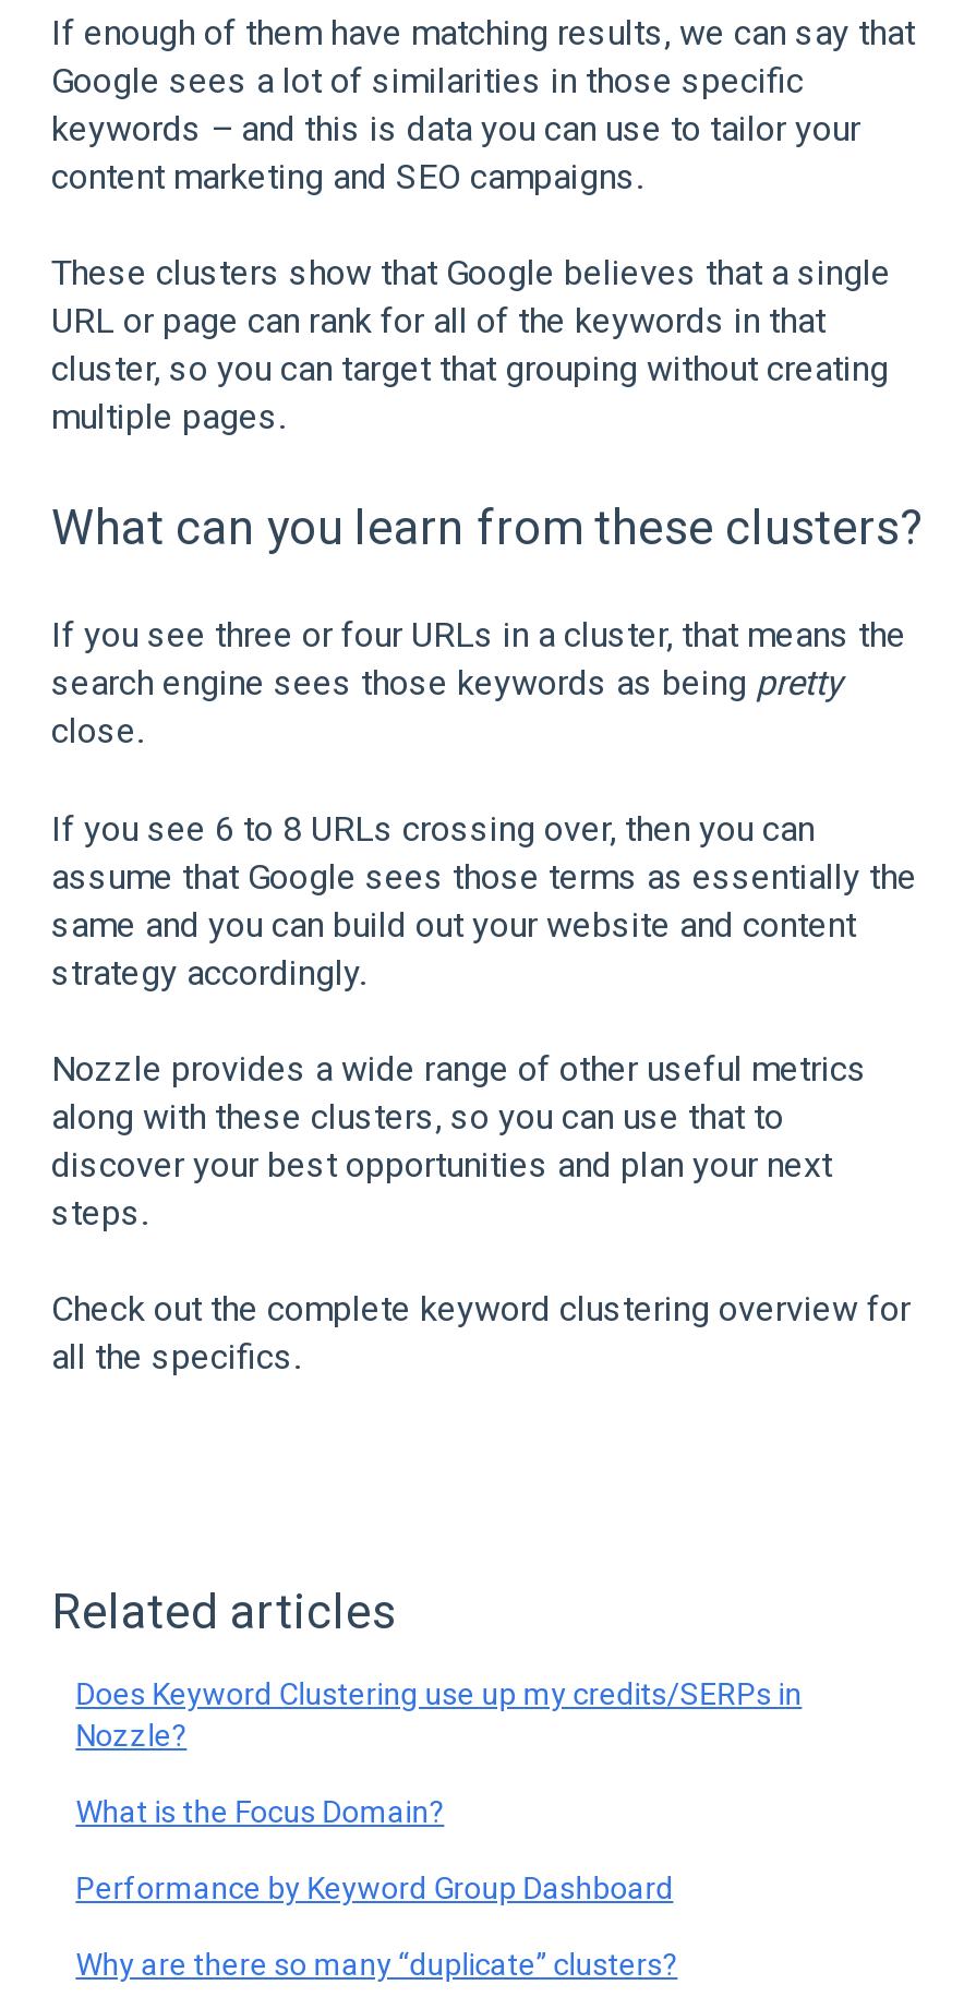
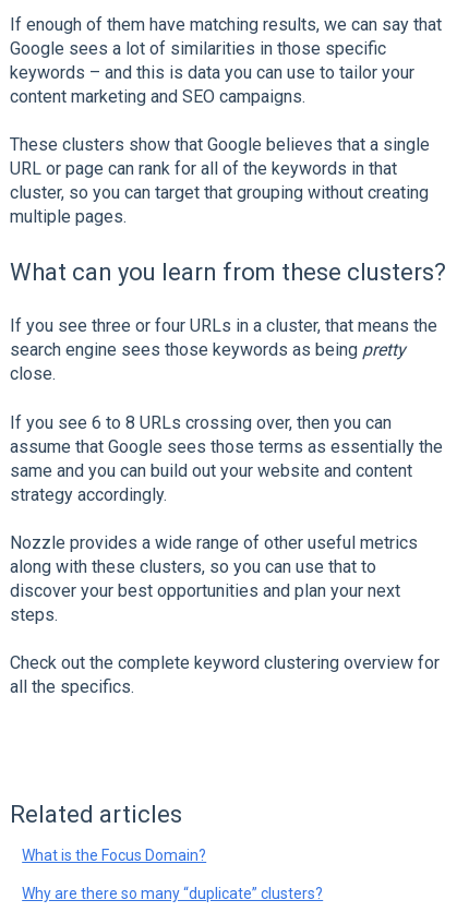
[76,1676,802,1752] Does Keyword Clustering use up my credits/SERPs in | Nozzle? -> none
[76,1870,673,1905] Performance by Keyword Group Dashboard -> none

